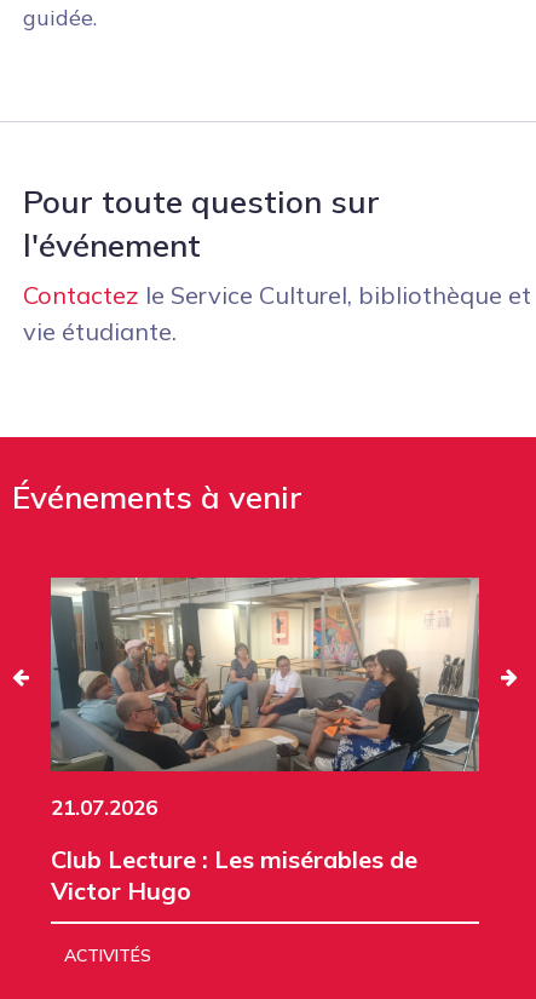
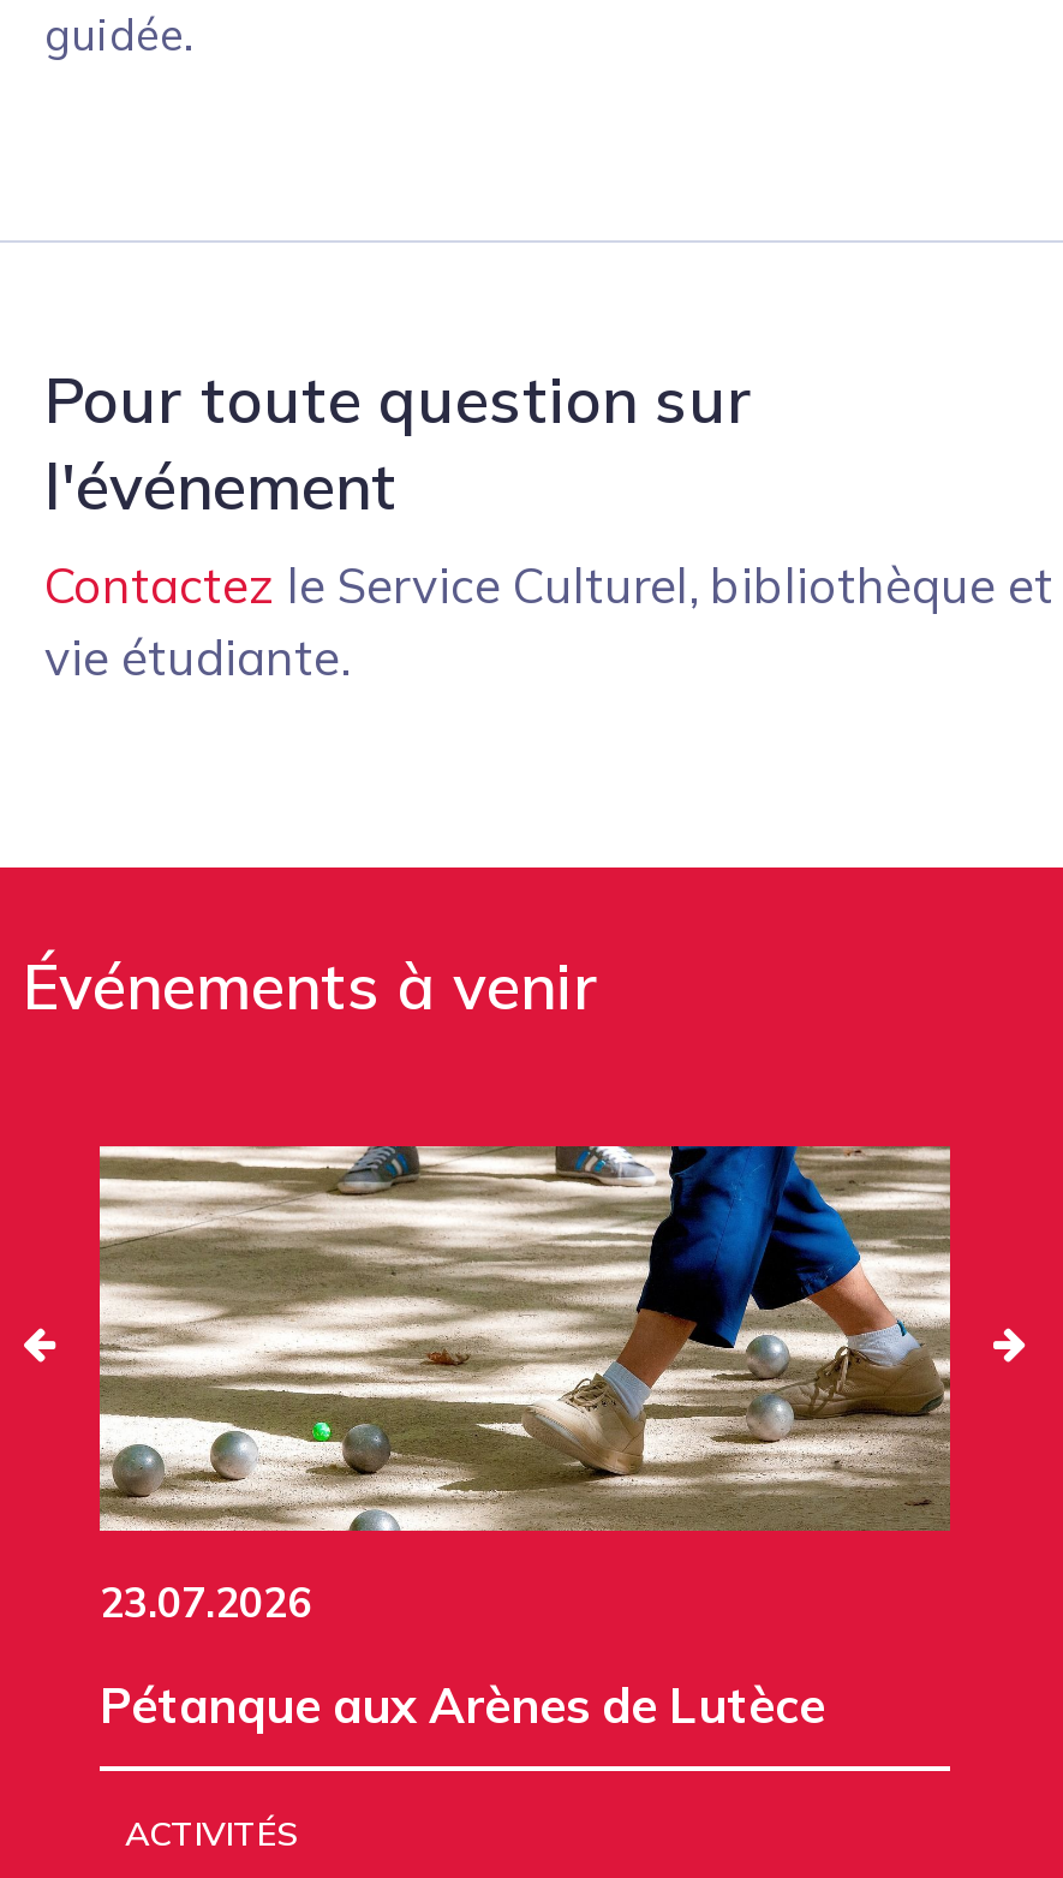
[50,576,480,819] [image] | 21.07.2026 -> [97,1144,952,1626] [image] | 23.07.2026
[51,844,417,905] Club Lecture : Les misérables de | Victor Hugo -> [100,1674,825,1734] Pétanque aux Arènes de Lutèce

